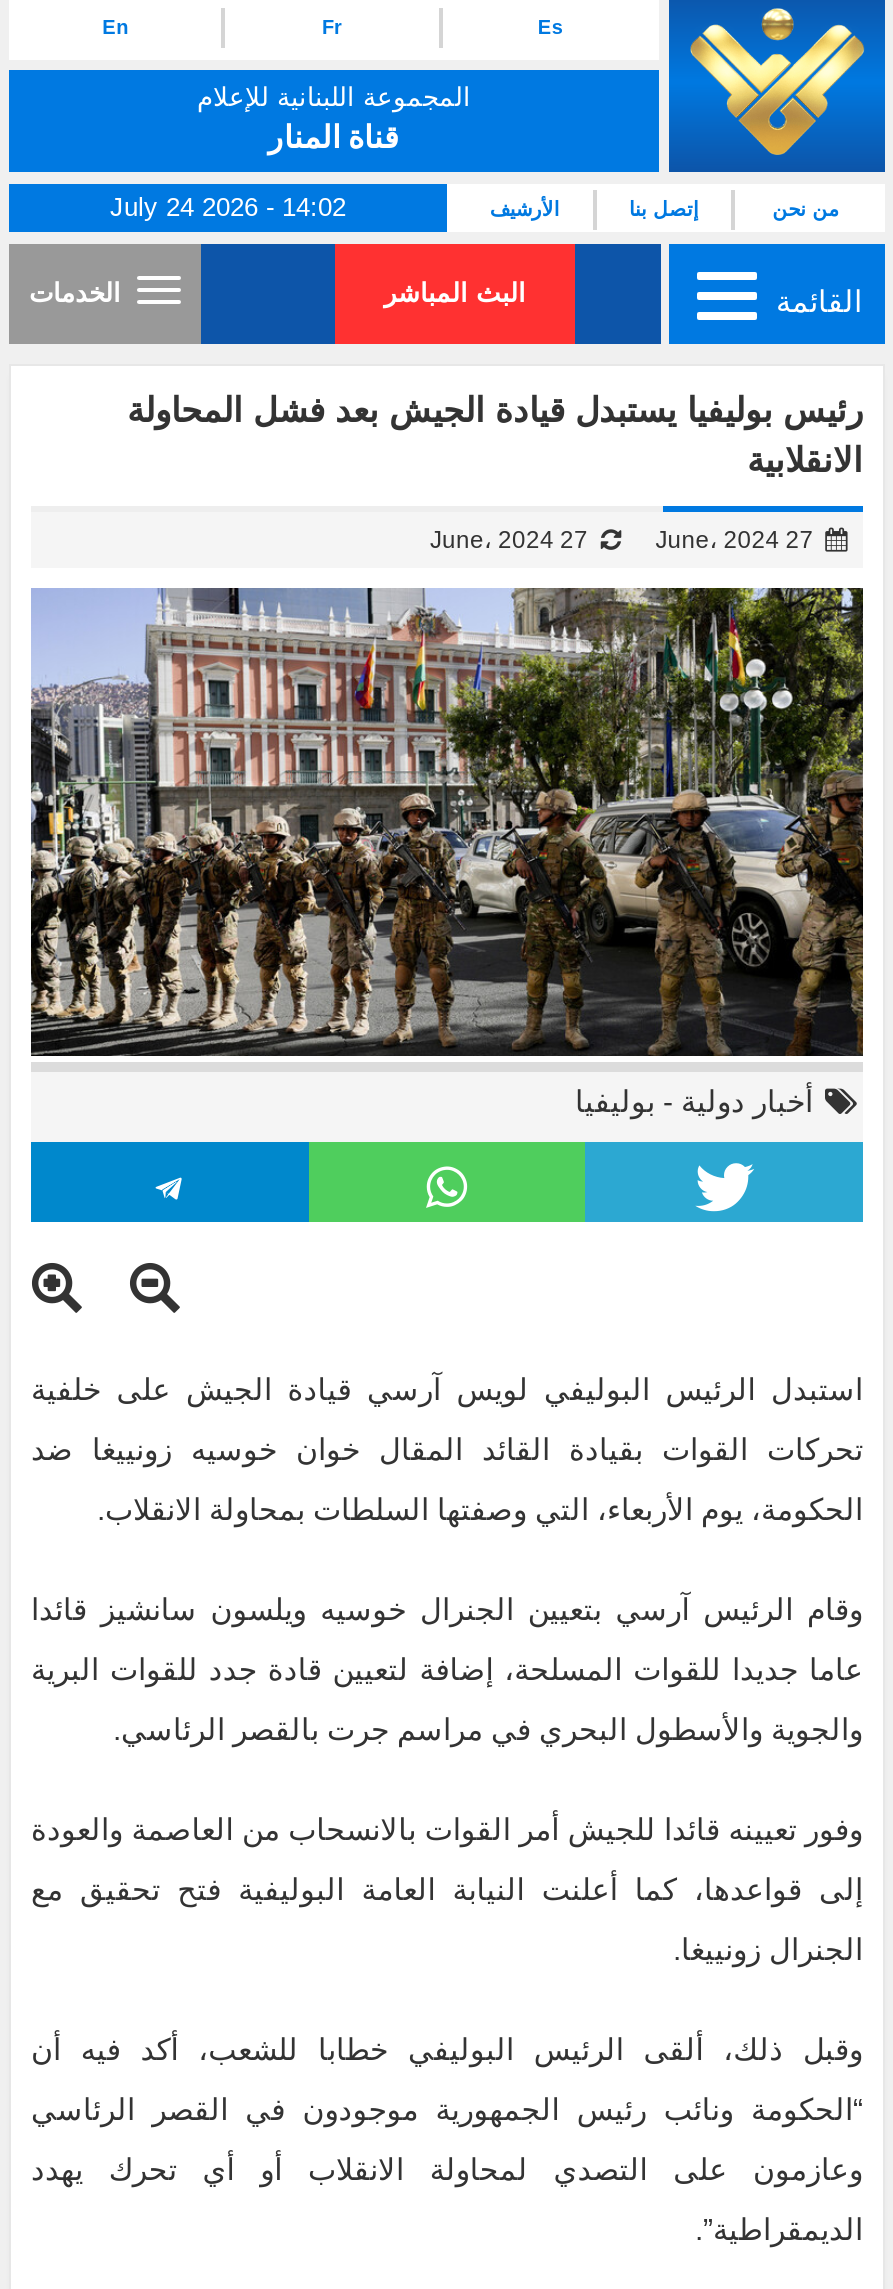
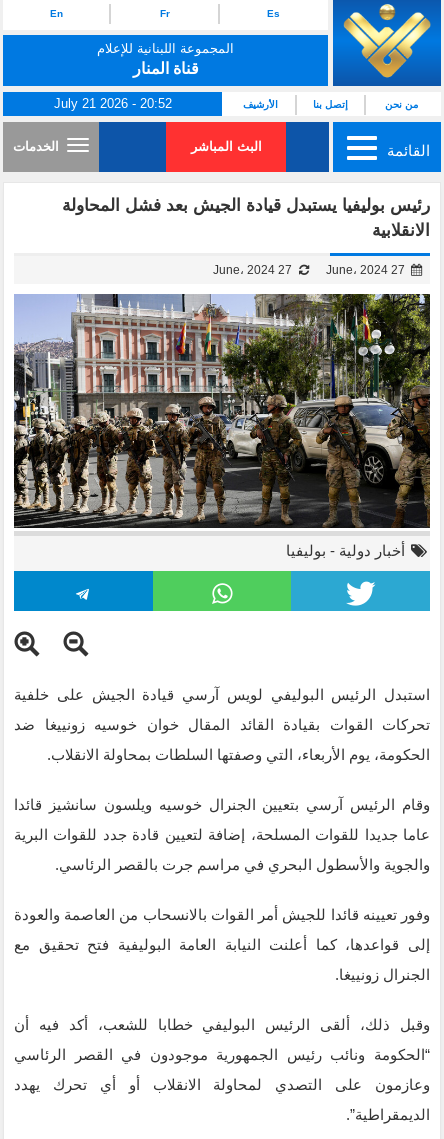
[112,192,348,222] July 24 2026 - 14:02 -> [54,96,172,111] July 21 2026 - 20:52

